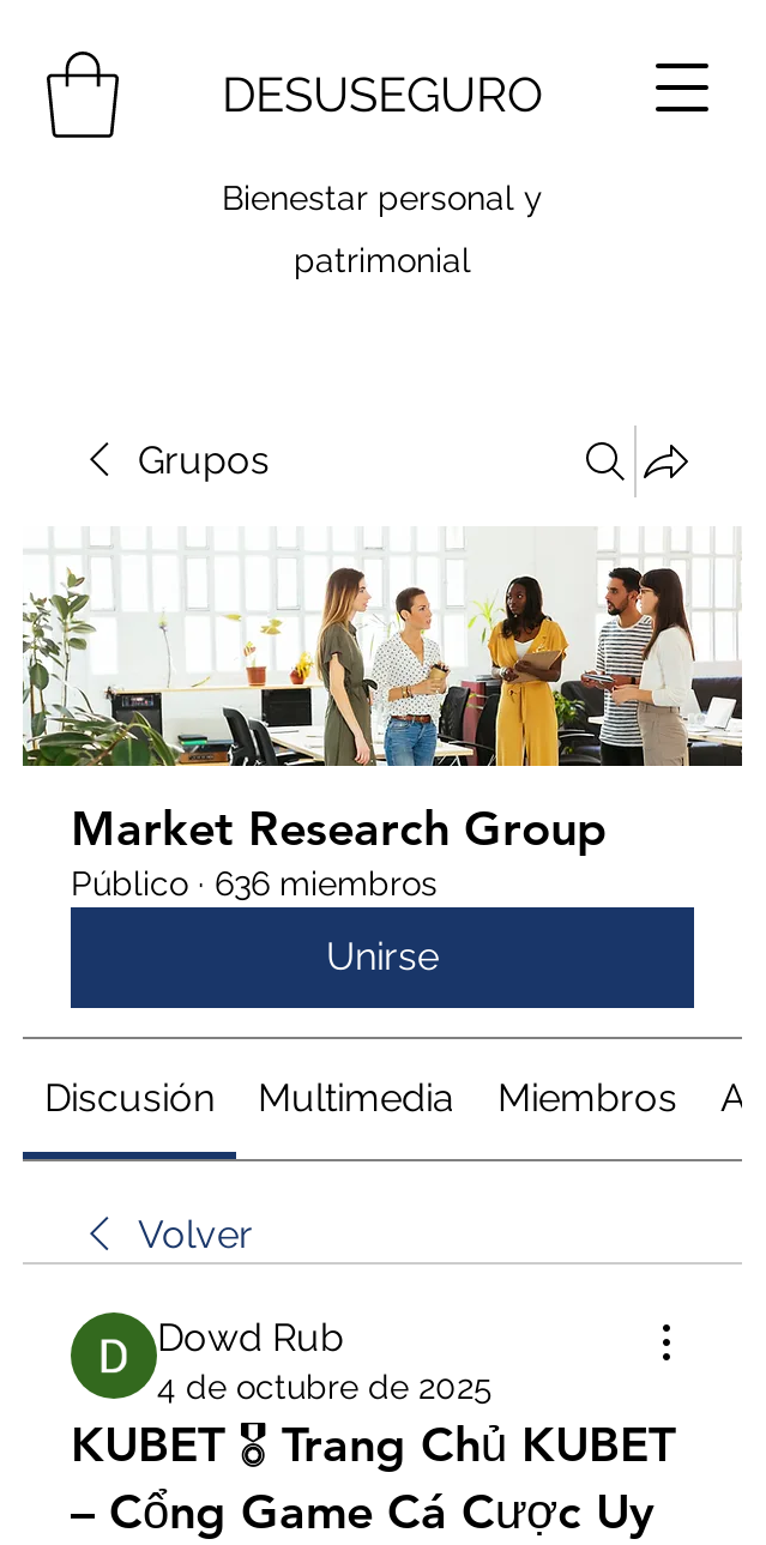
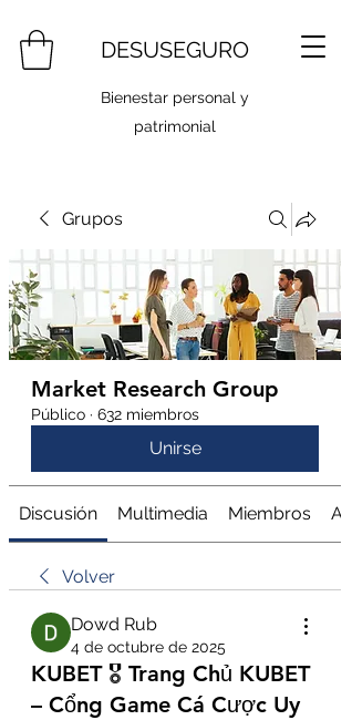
[71,863,438,902] Público · 636 miembros -> [31,405,199,423] Público · 632 miembros

